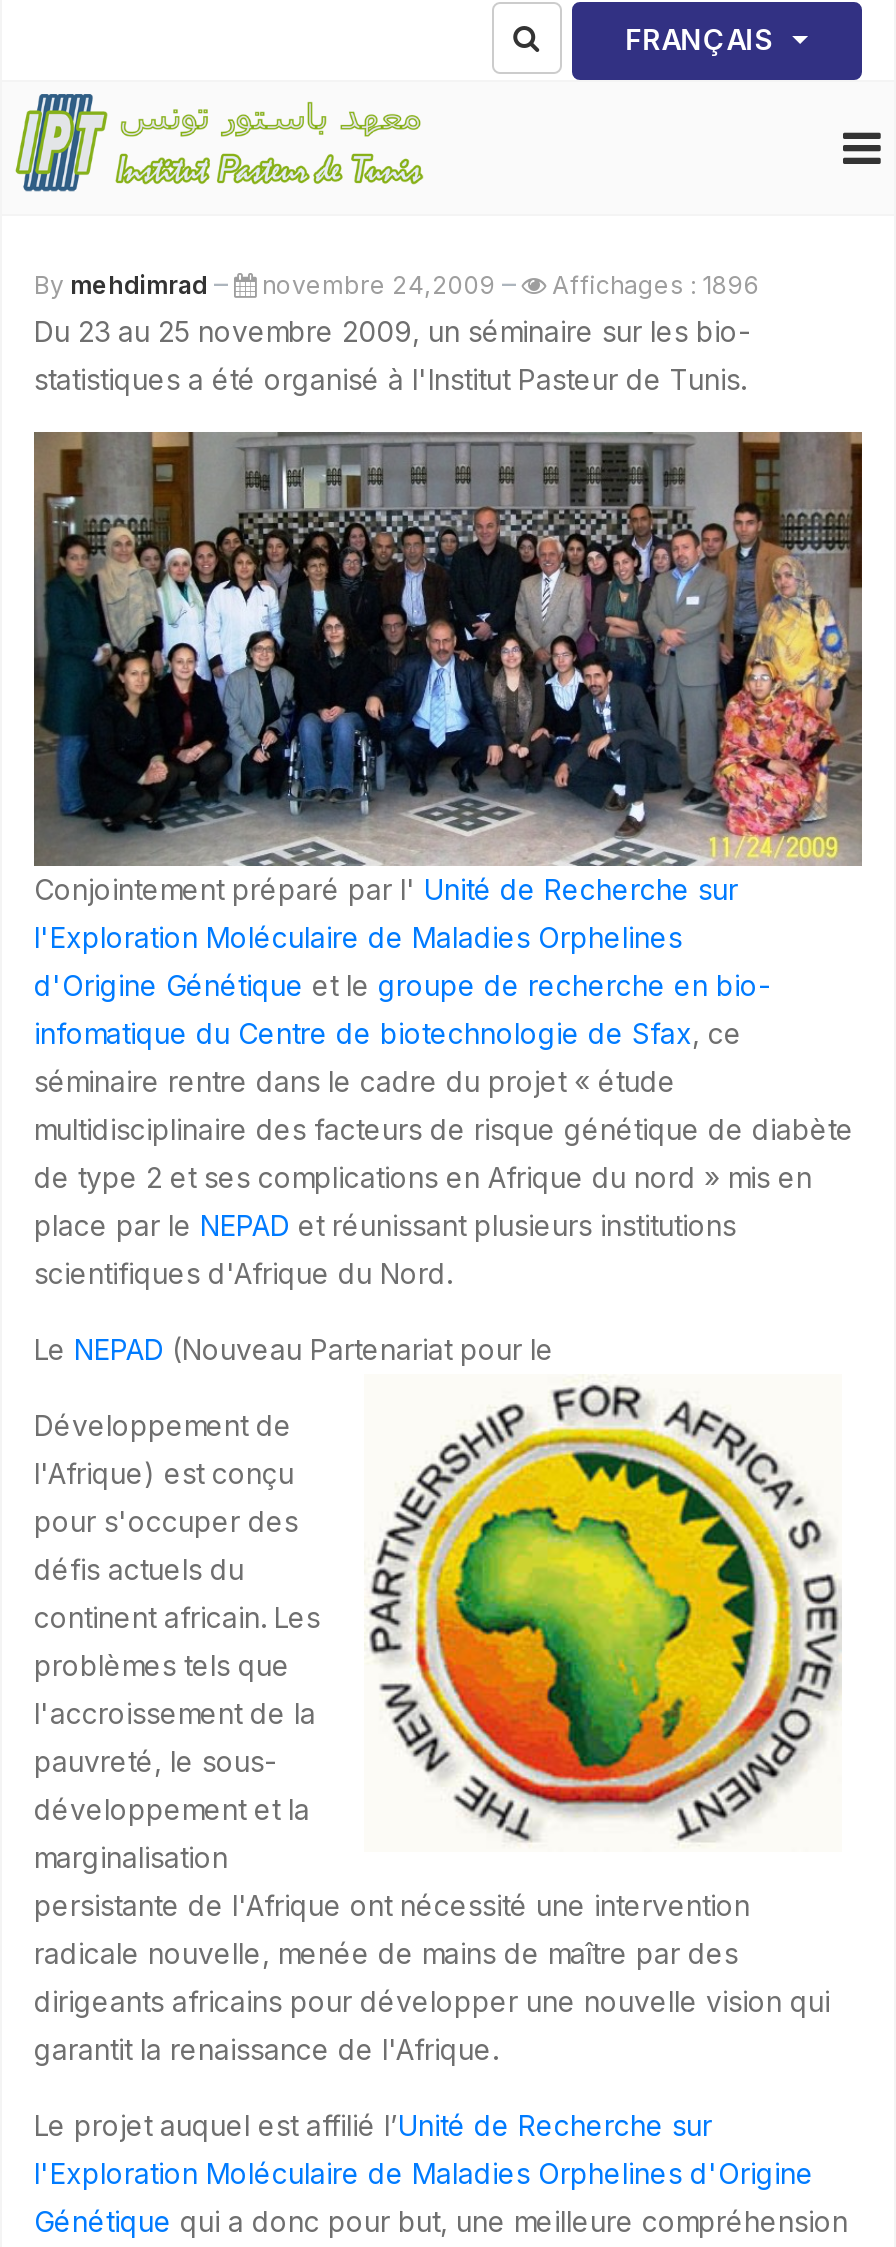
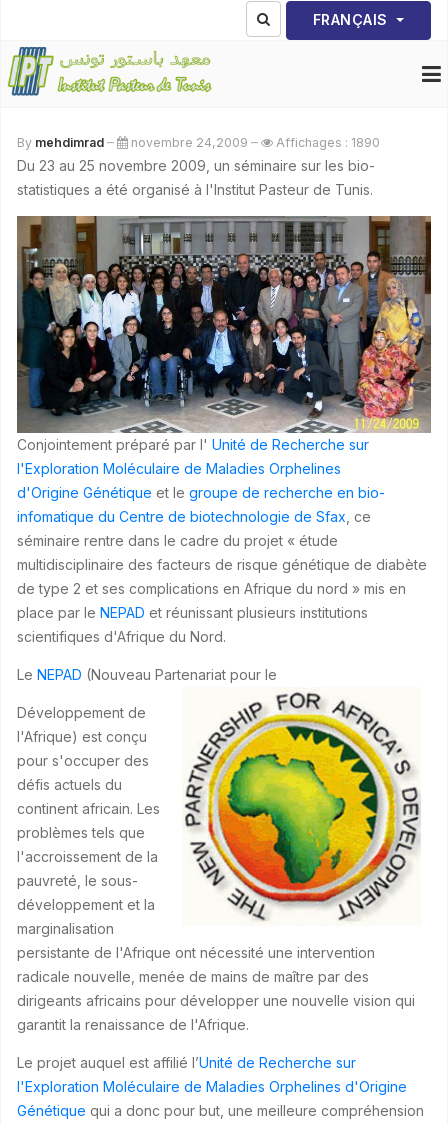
[34,269,760,299] By mehdimrad novembre 24,2009 Affichages : 1896 -> [17,135,380,150] By mehdimrad novembre 24,2009 Affichages : 1890

